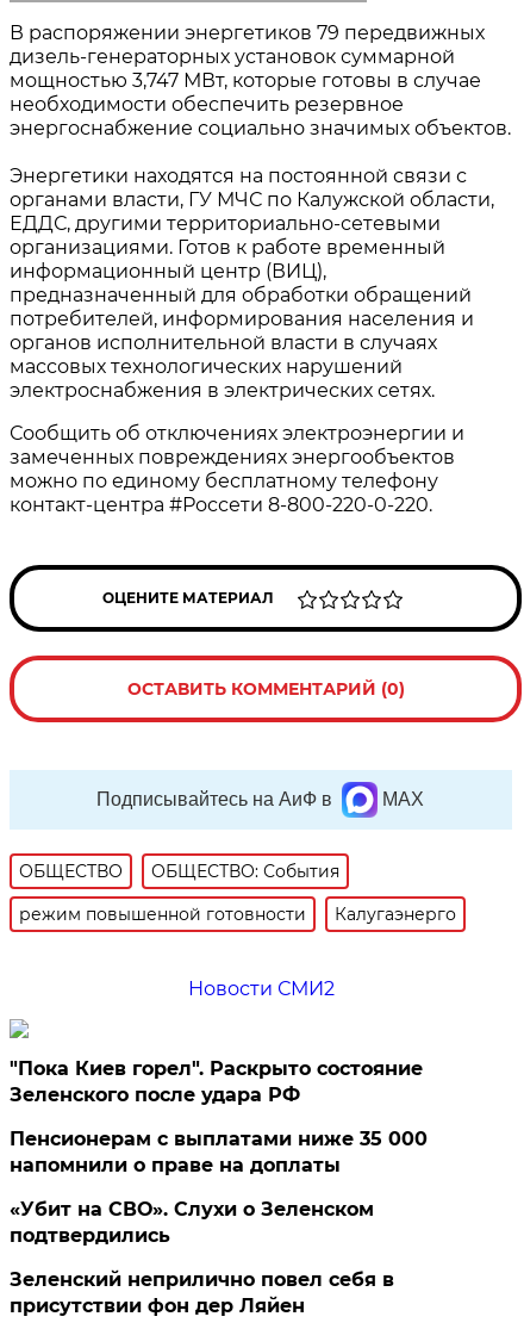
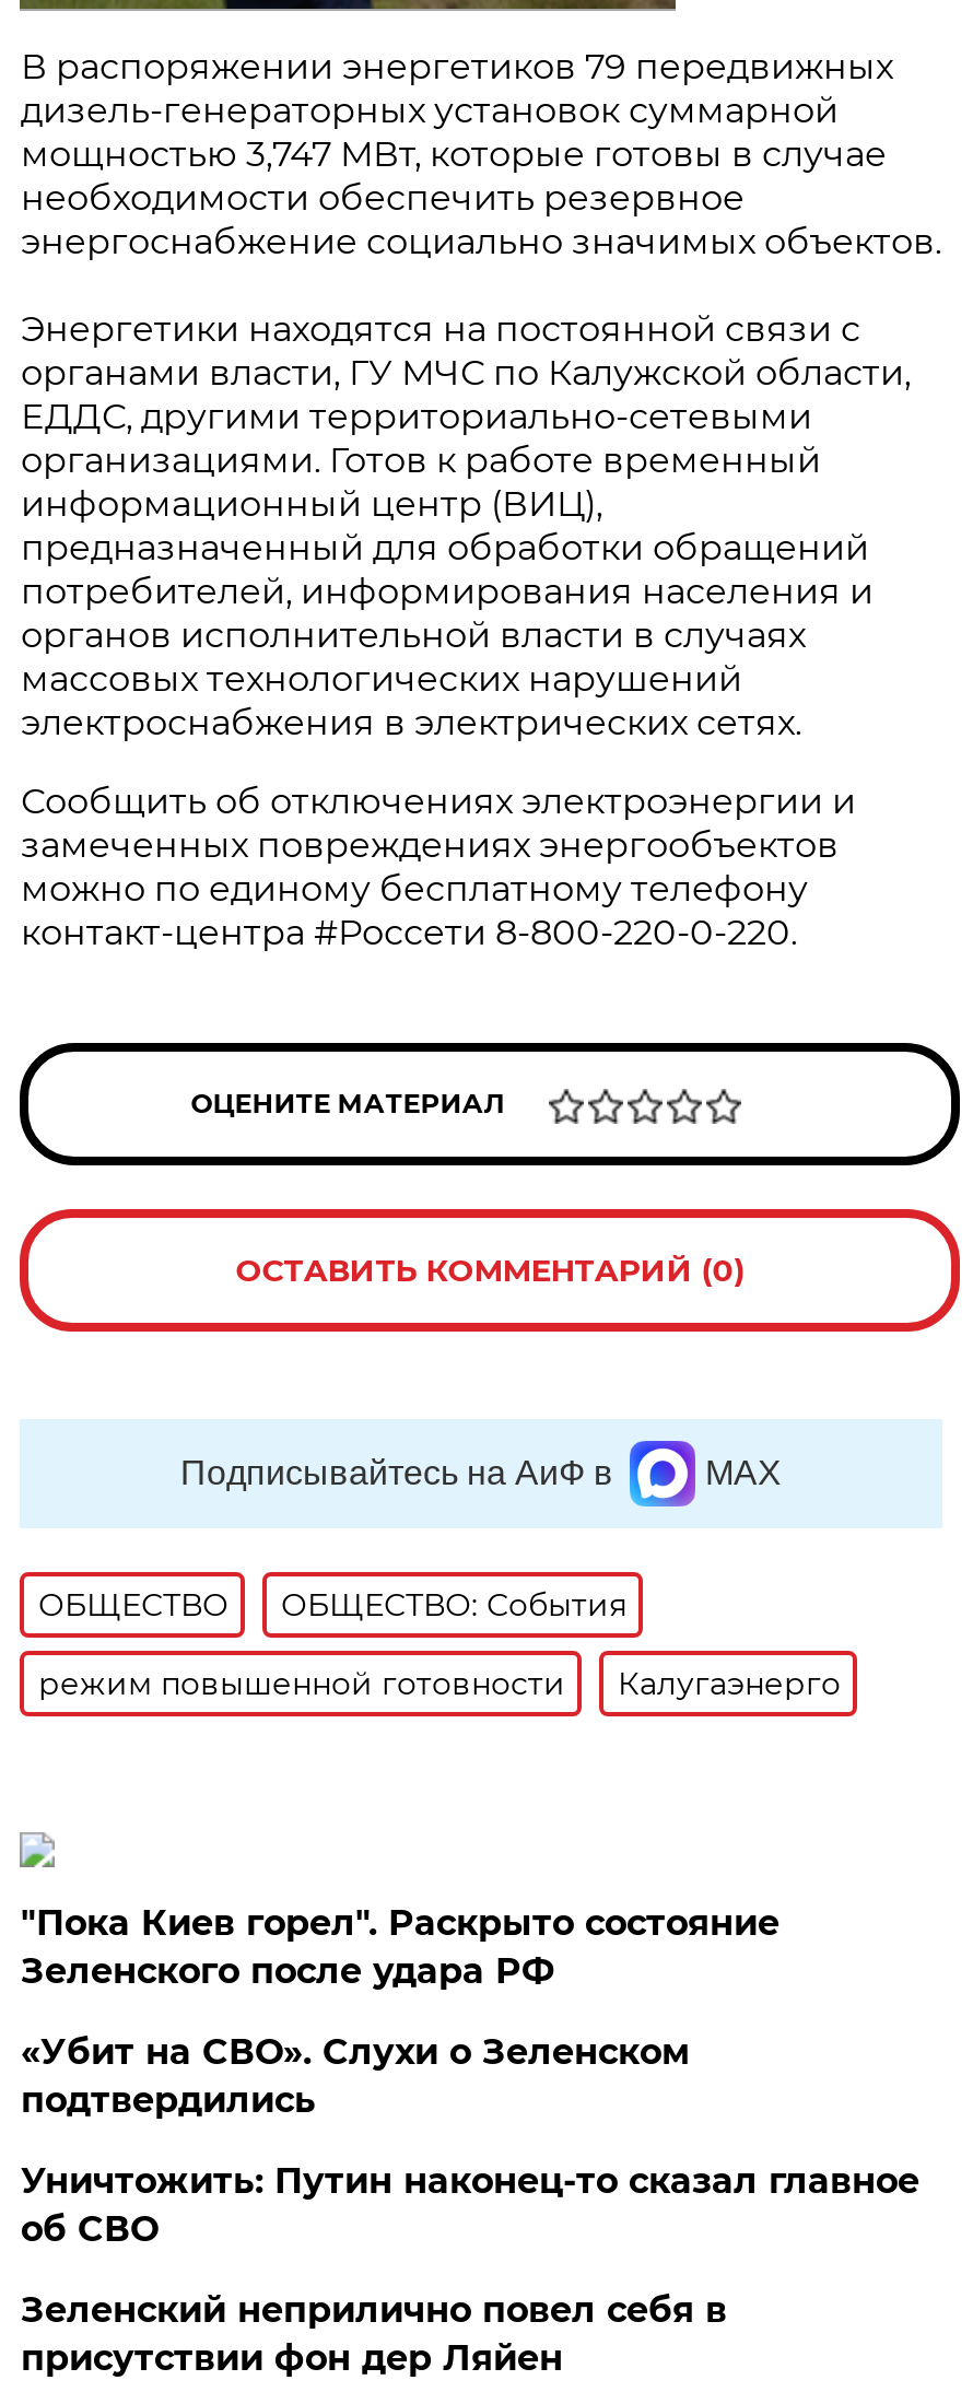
[188,977,334,1000] Новости СМИ2 -> none
[10,1128,428,1176] Пенсионерам с выплатами ниже 35 000 | напомнили о праве на доплаты -> none
moved [10,1198,374,1247] -> [21,2031,690,2121]: «Убит на СВО». Слухи о Зеленском | подтвердились
none -> [21,2160,919,2250] Уничтожить: Путин наконец-то сказал главное | об СВО

